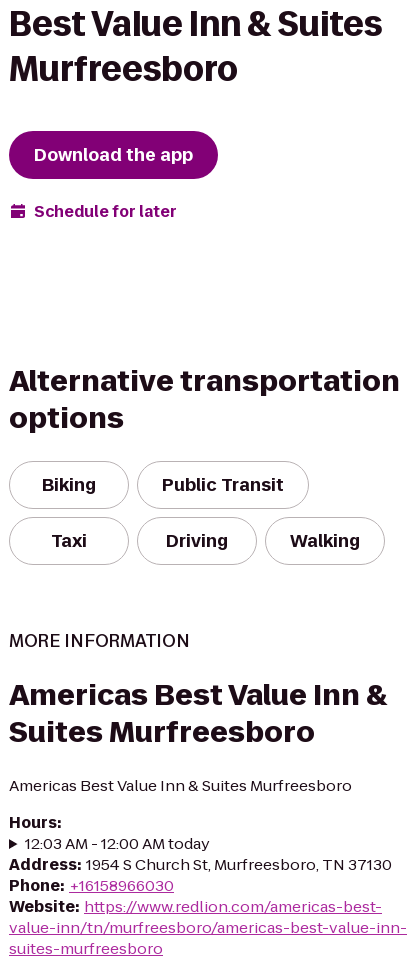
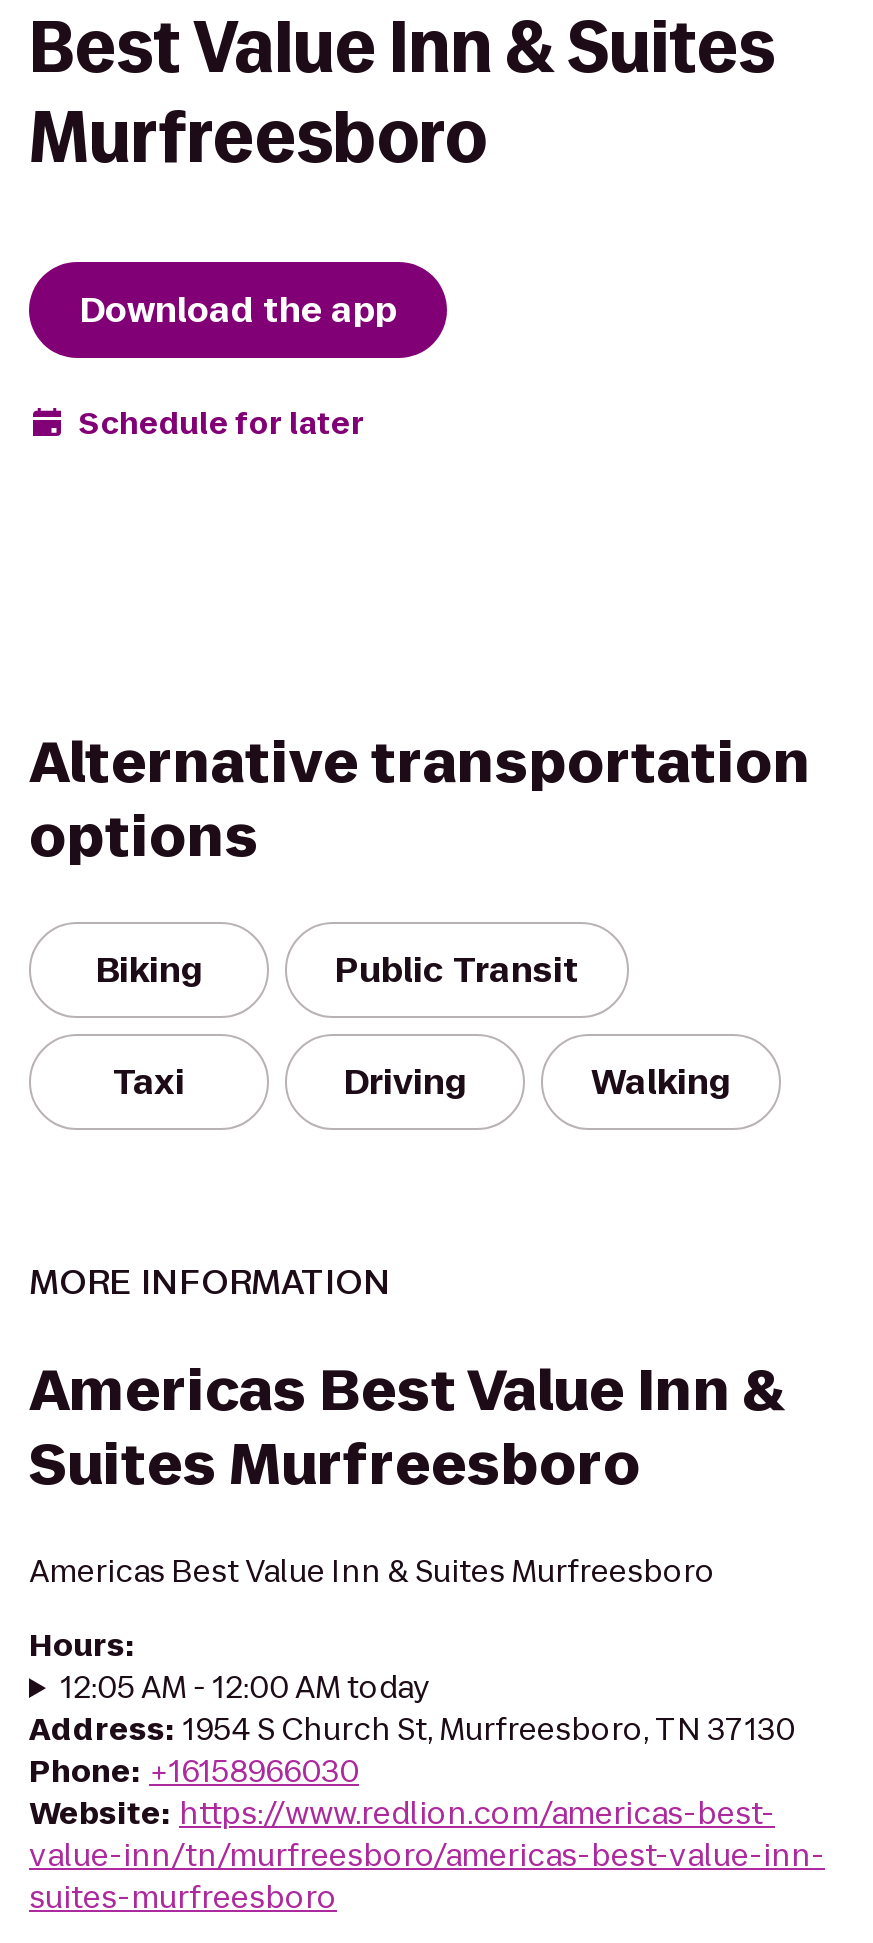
[25,833,210,854] 12:03 AM - 12:00 AM today -> [61,1666,431,1708] 12:05 AM - 12:00 AM today

